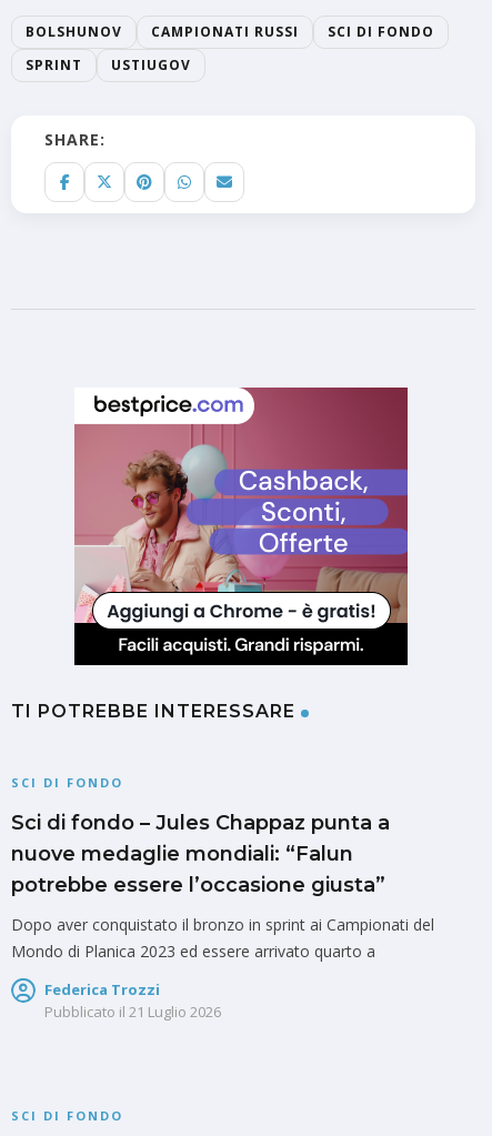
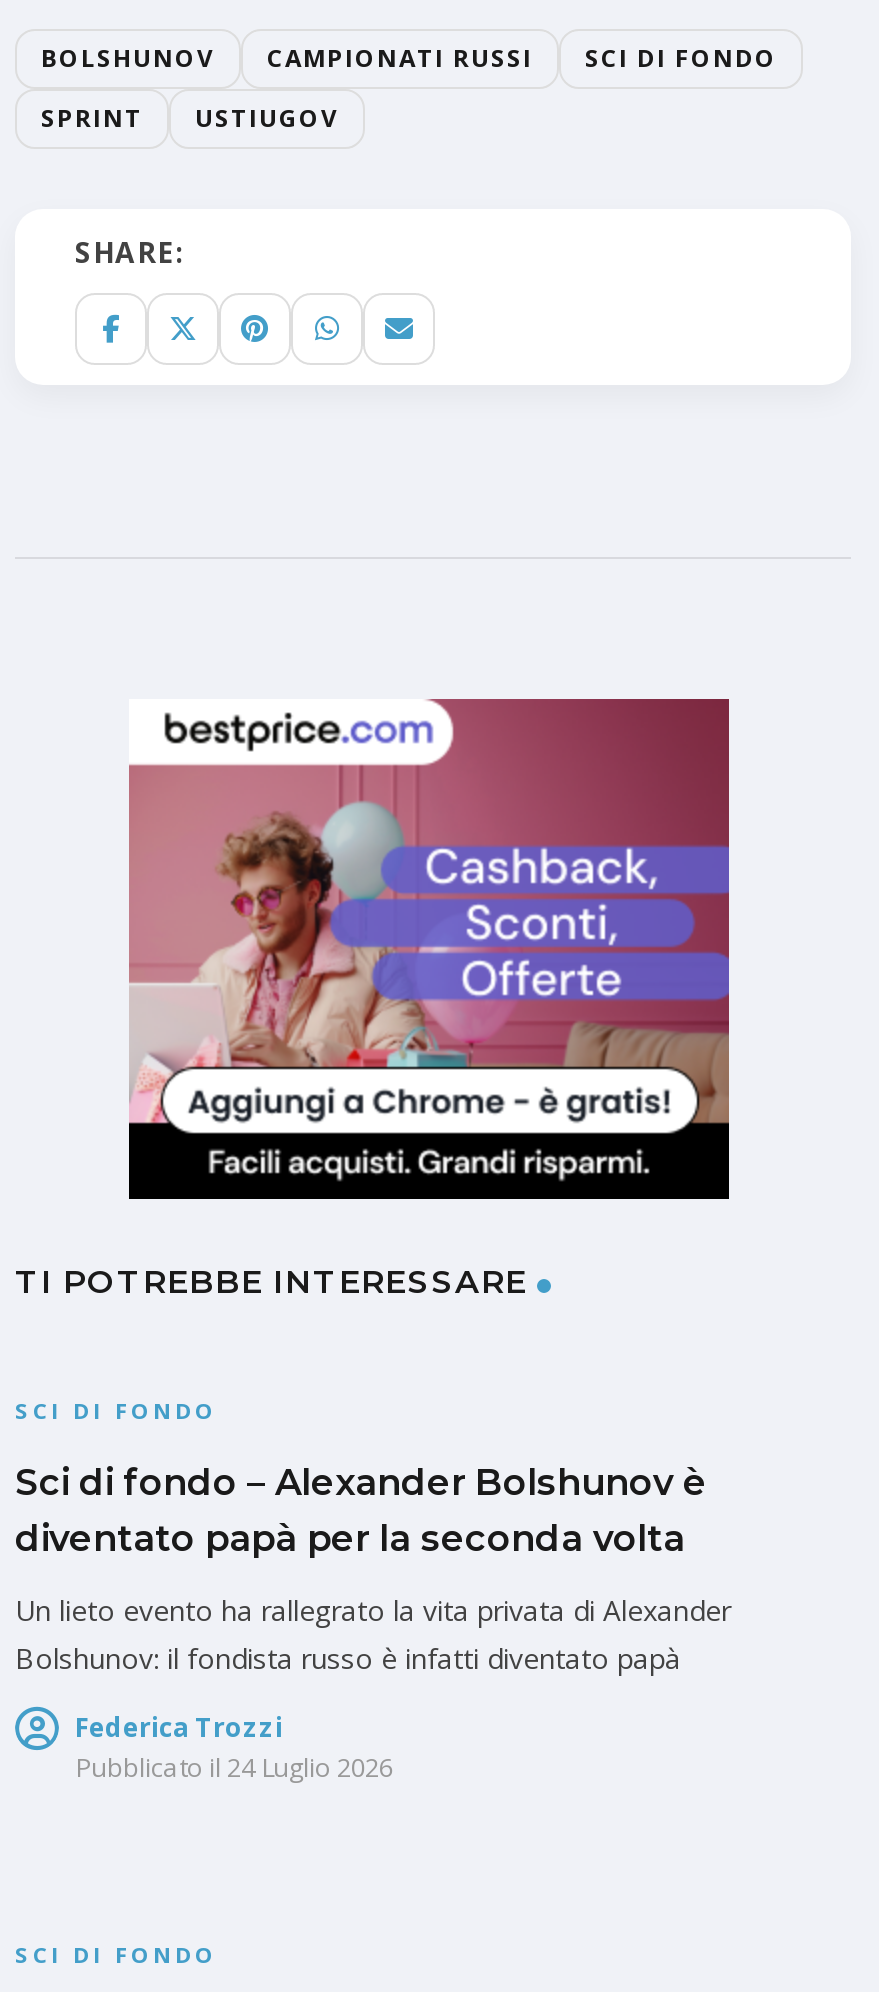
[11,811,390,897] Sci di fondo – Jules Chappaz punta a | nuove medaglie mondiali: “Falun | potrebbe essere l’occasione giusta” -> [15,1461,707,1561] Sci di fondo – Alexander Bolshunov è | diventato papà per la seconda volta
[11,914,434,962] Dopo aver conquistato il bronzo in sprint ai Campionati del | Mondo di Planica 2023 ed essere arrivato quarto a -> [15,1591,731,1677] Un lieto evento ha rallegrato la vita privata di Alexander | Bolshunov: il fondista russo è infatti diventato papà
[44,1002,221,1022] Pubblicato il 21 Luglio 2026 -> [75,1749,393,1785] Pubblicato il 24 Luglio 2026

